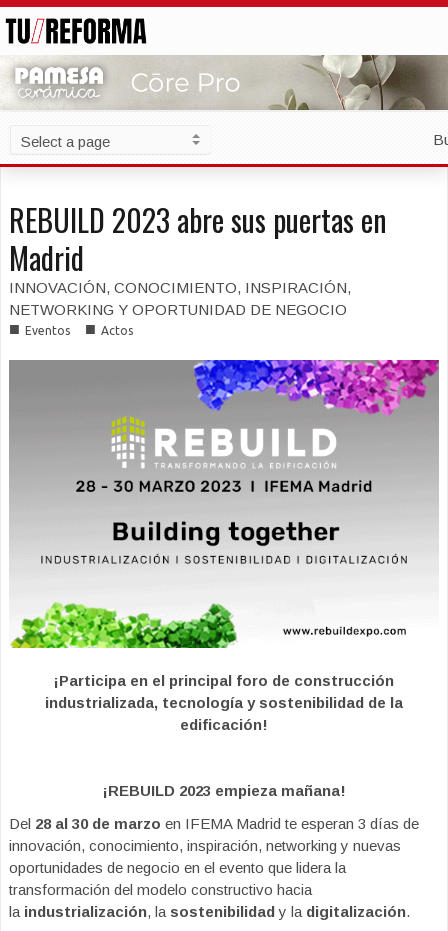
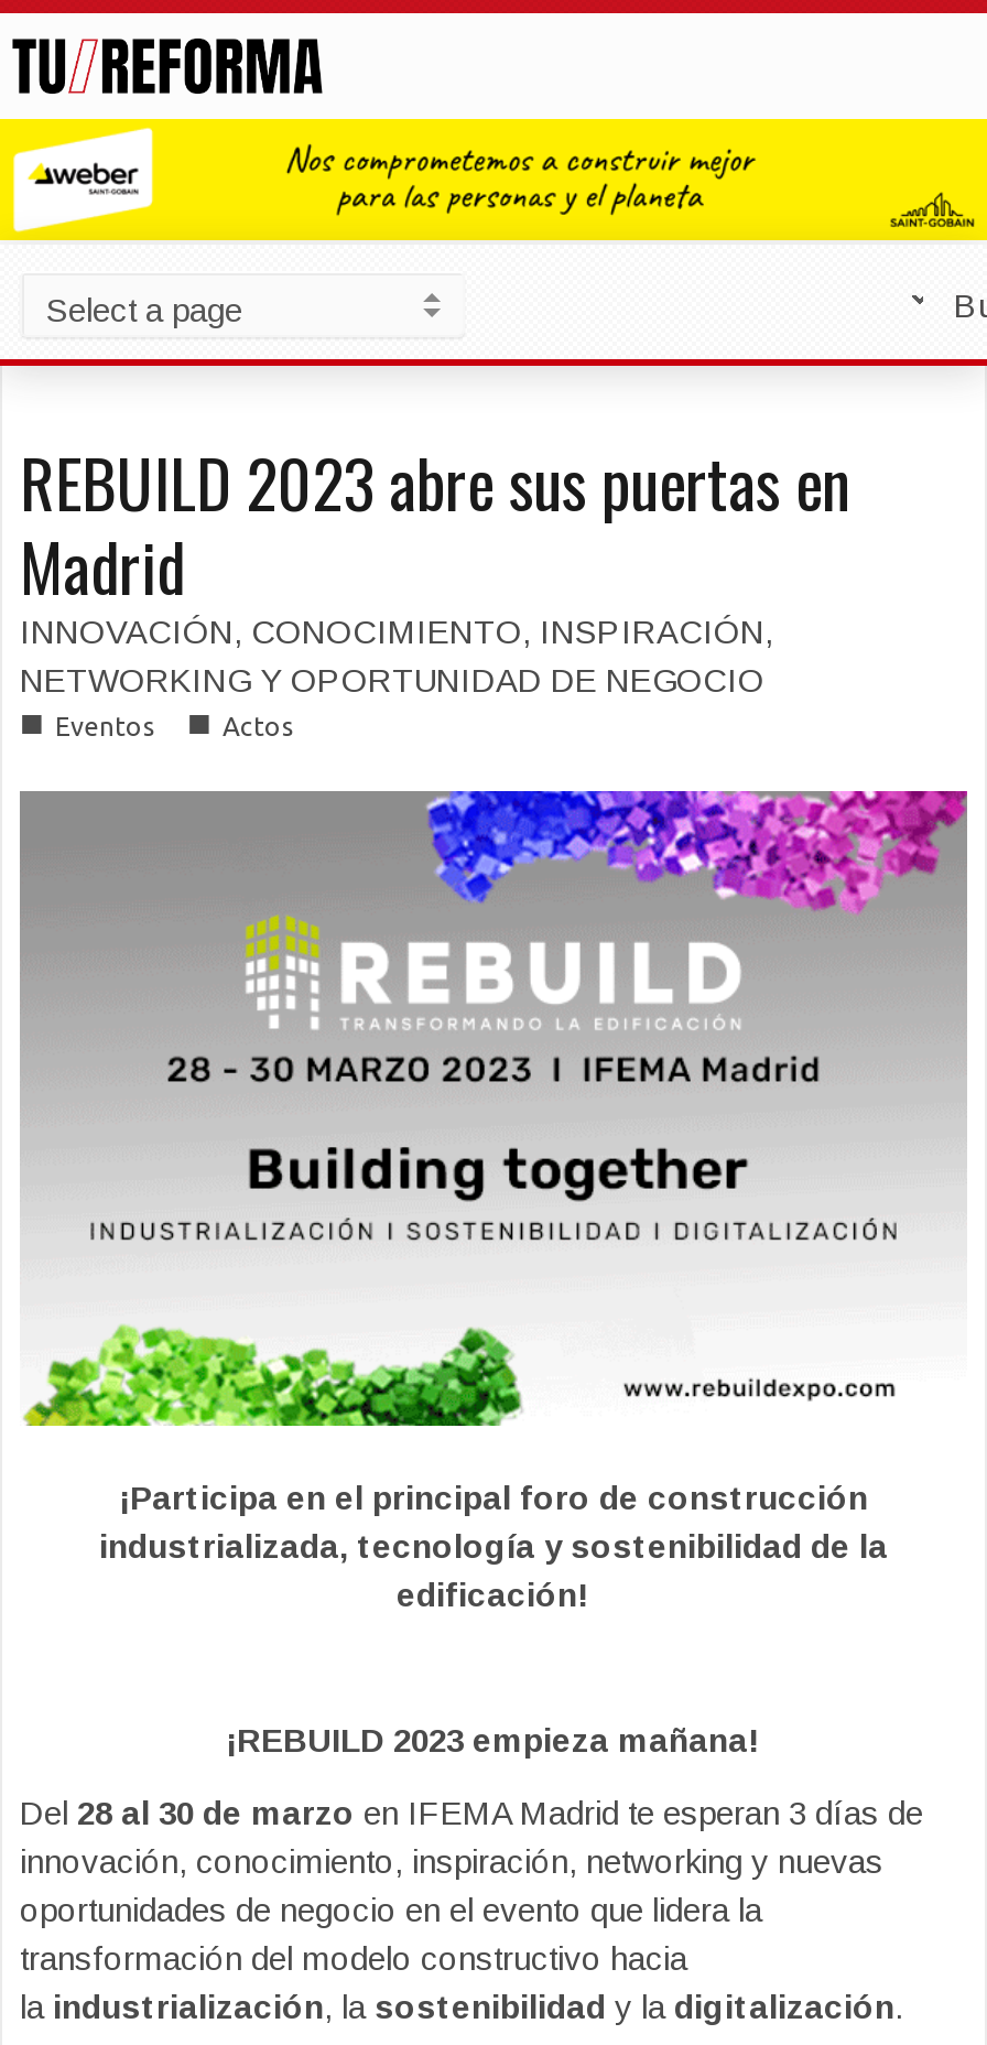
[3,54,445,111] [image] -> [7,117,980,242] [image]

